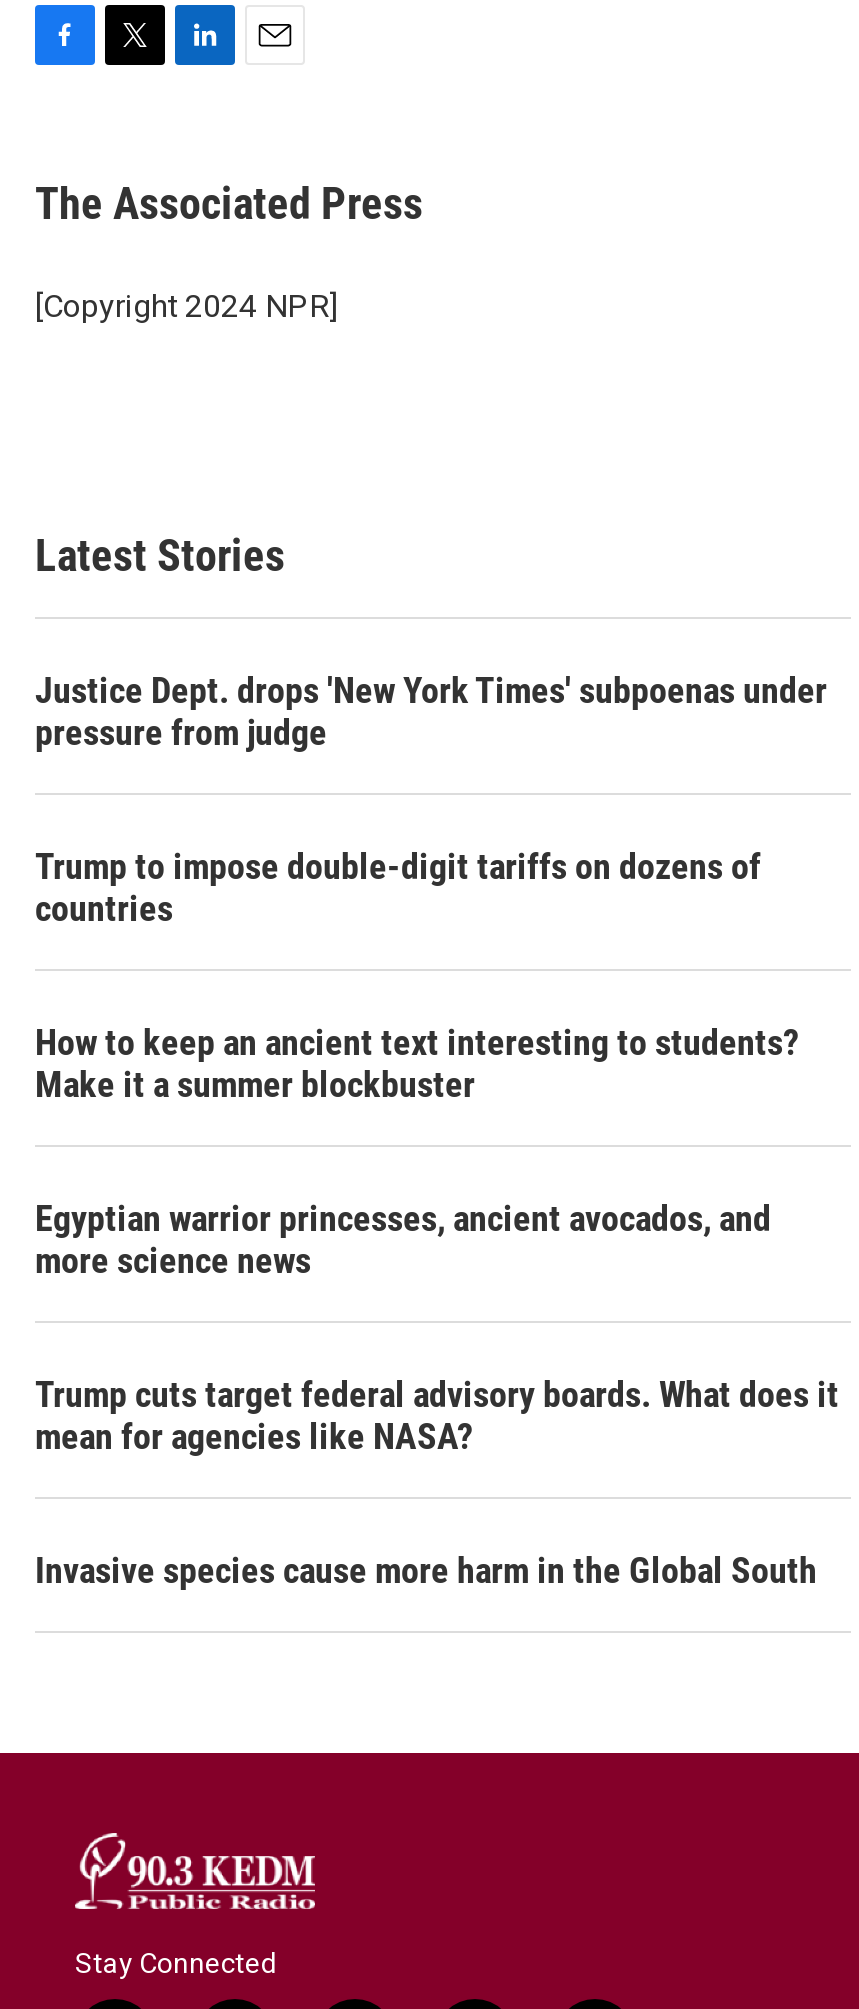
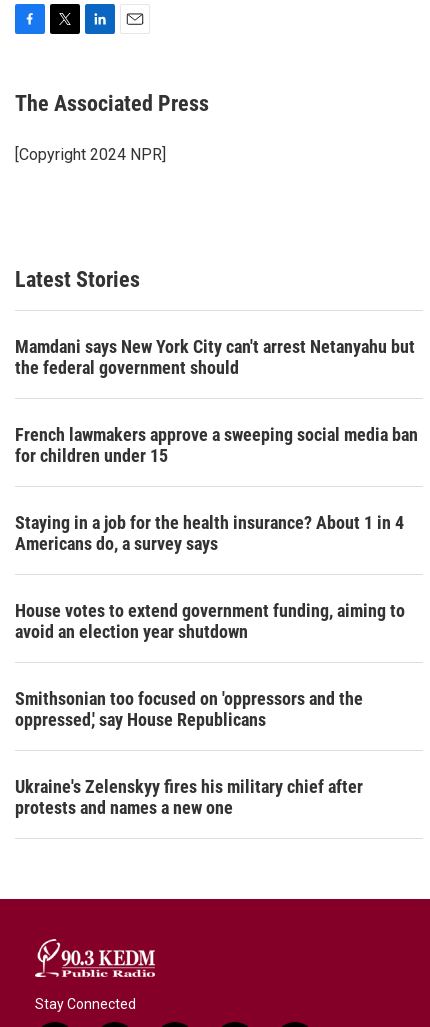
[35,669,827,753] Justice Dept. drops 'New York Times' subpoenas under | pressure from judge -> [15,336,415,378] Mamdani says New York City can't arrest Netanyahu but | the federal government should
[35,845,761,929] Trump to impose double-digit tariffs on dozens of | countries -> [15,424,418,466] French lawmakers approve a sweeping social media ban | for children under 15
[35,1021,799,1105] How to keep an ancient text interesting to students? | Make it a summer blockbuster -> [15,512,404,554] Staying in a job for the health insurance? About 1 in 4 | Americans do, a survey says
[35,1197,771,1281] Egyptian warrior princesses, ancient avocados, and | more science news -> [15,600,405,642] House votes to extend government funding, aiming to | avoid an election year shutdown
[35,1373,839,1457] Trump cuts target federal advisory boards. What does it | mean for agencies like NASA? -> [15,688,363,730] Smithsonian too focused on 'oppressors and the | oppressed,' say House Republicans
[35,1549,817,1591] Invasive species cause more harm in the Global South -> [15,776,363,818] Ukraine's Zelenskyy fires his military chief after | protests and names a new one

